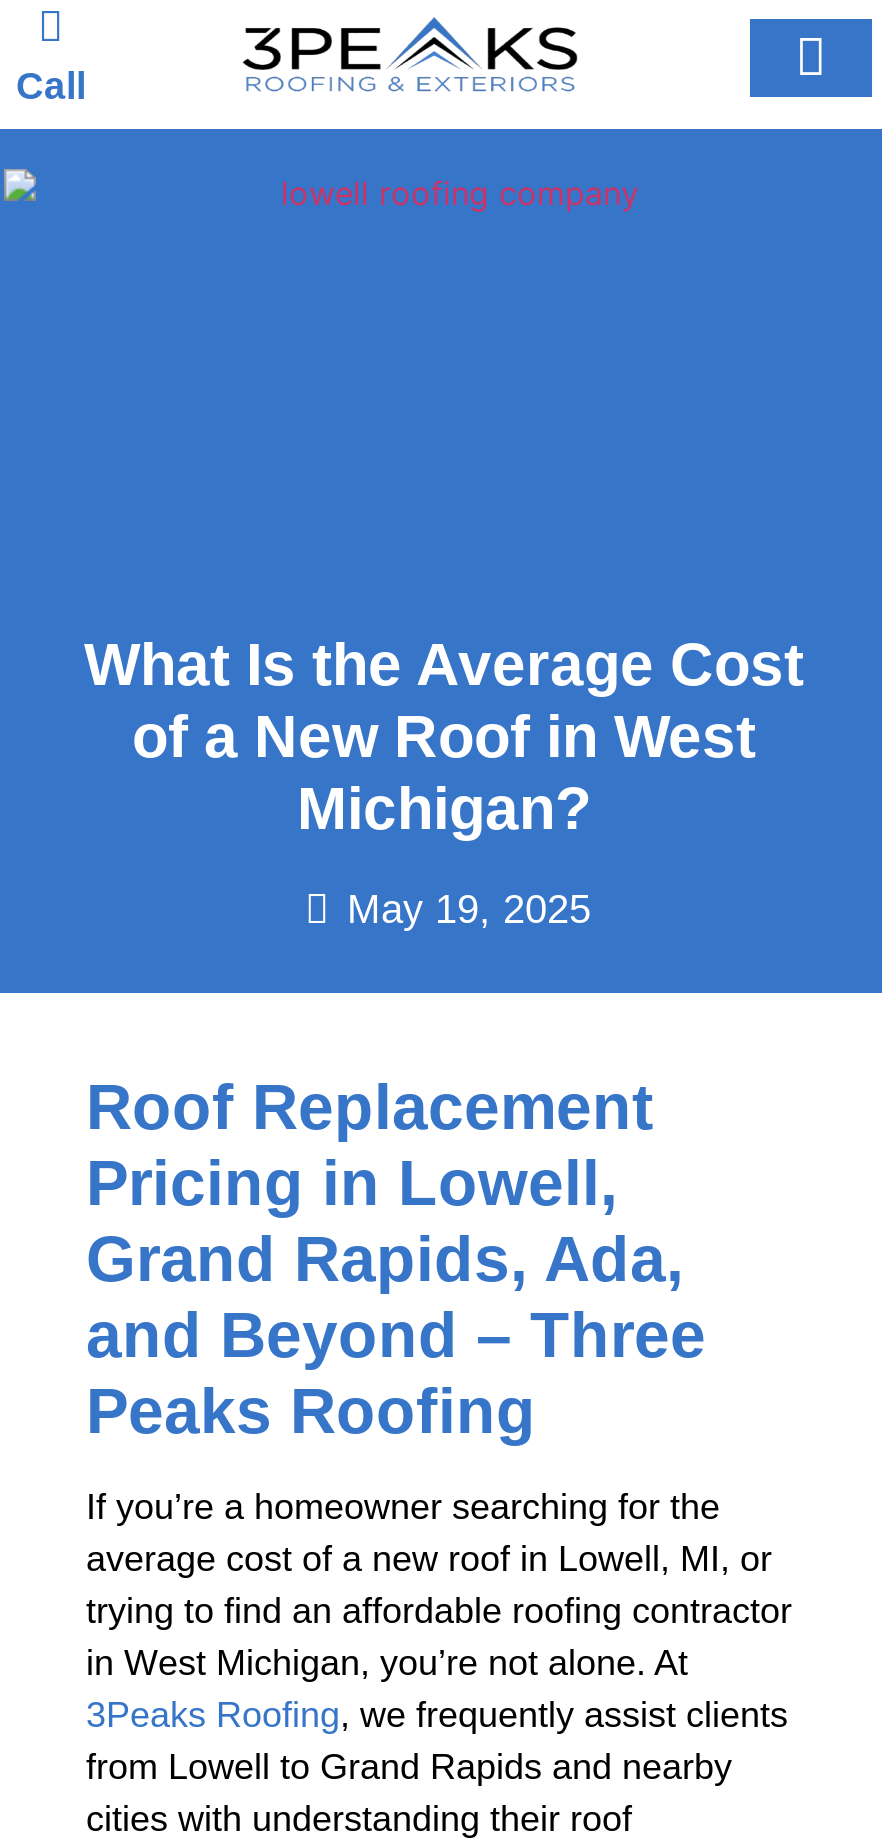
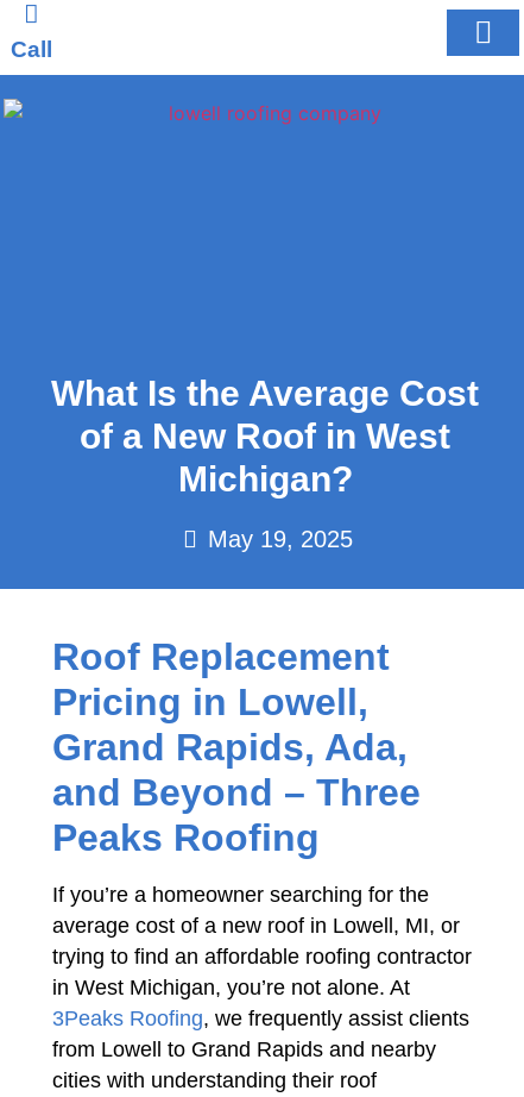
[242,17,580,93] [image] -> none

